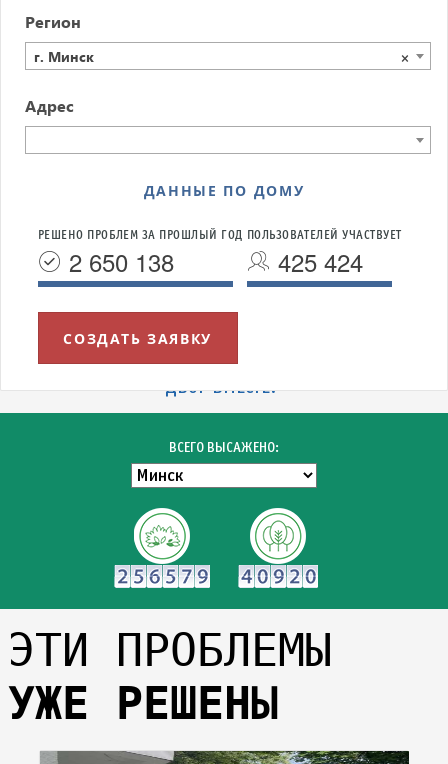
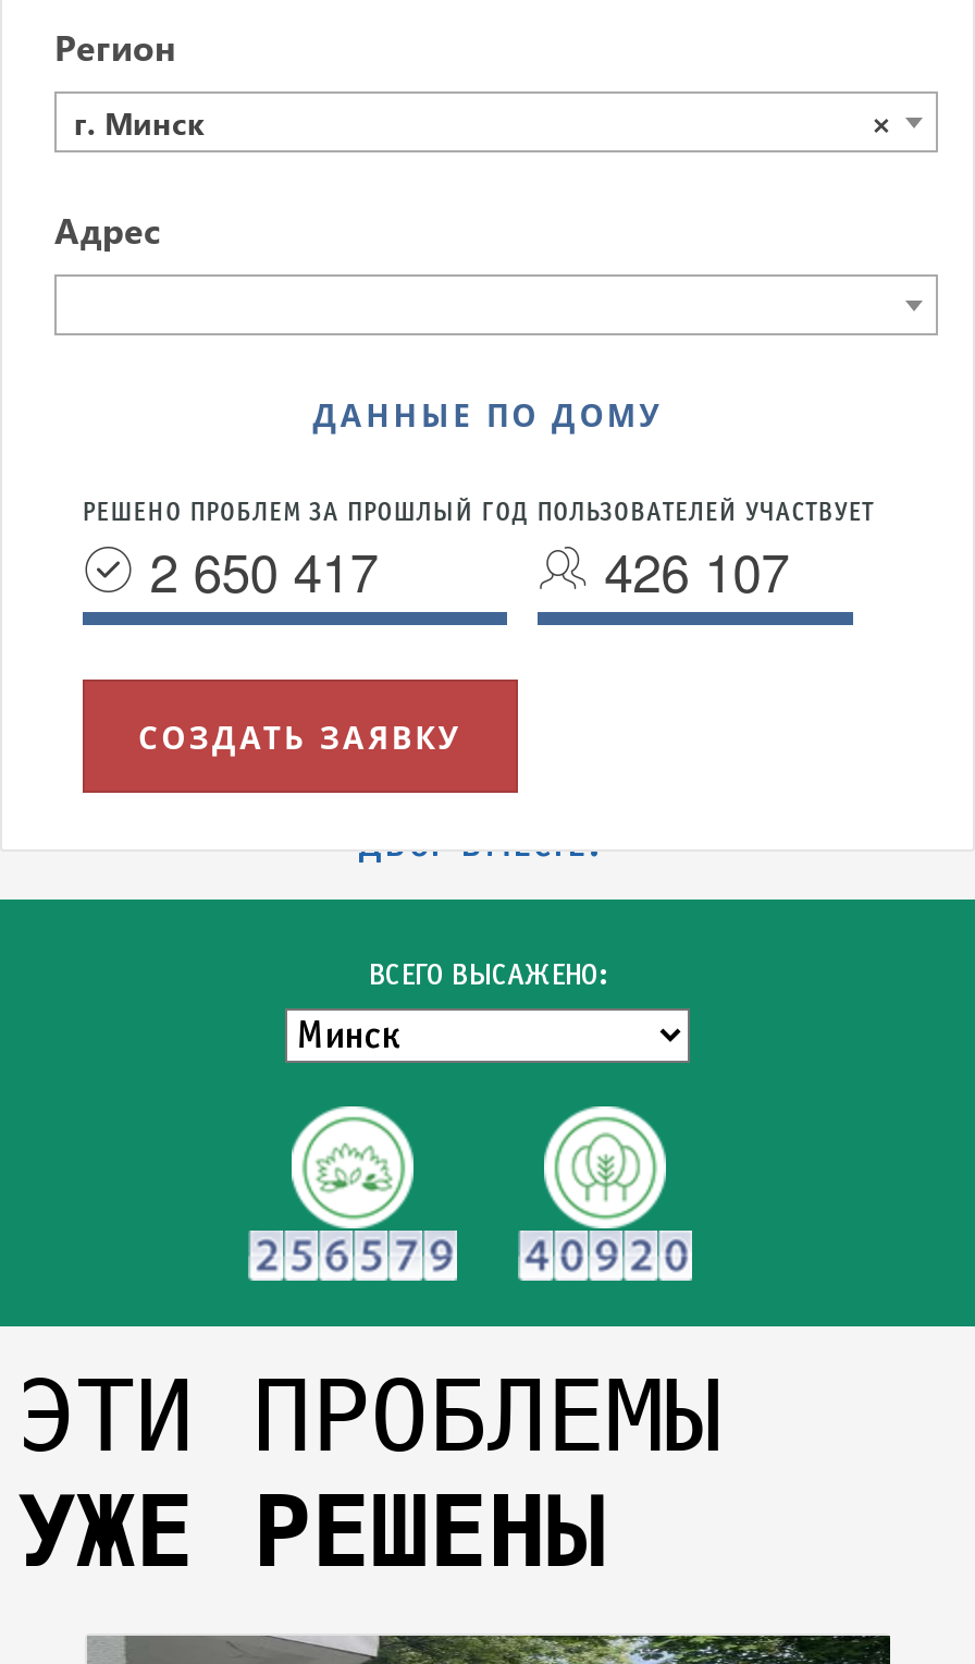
[62,244,174,279] 2 650 138 -> [134,531,378,607] 2 650 417
[271,244,363,279] 425 424 -> [589,531,789,607] 426 107

